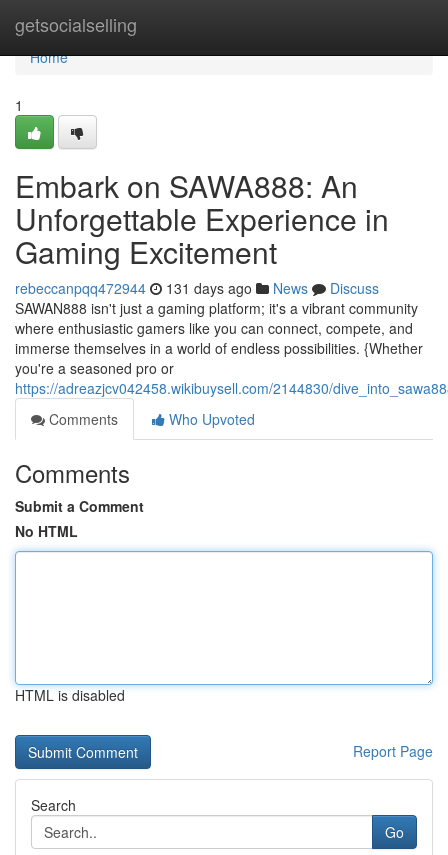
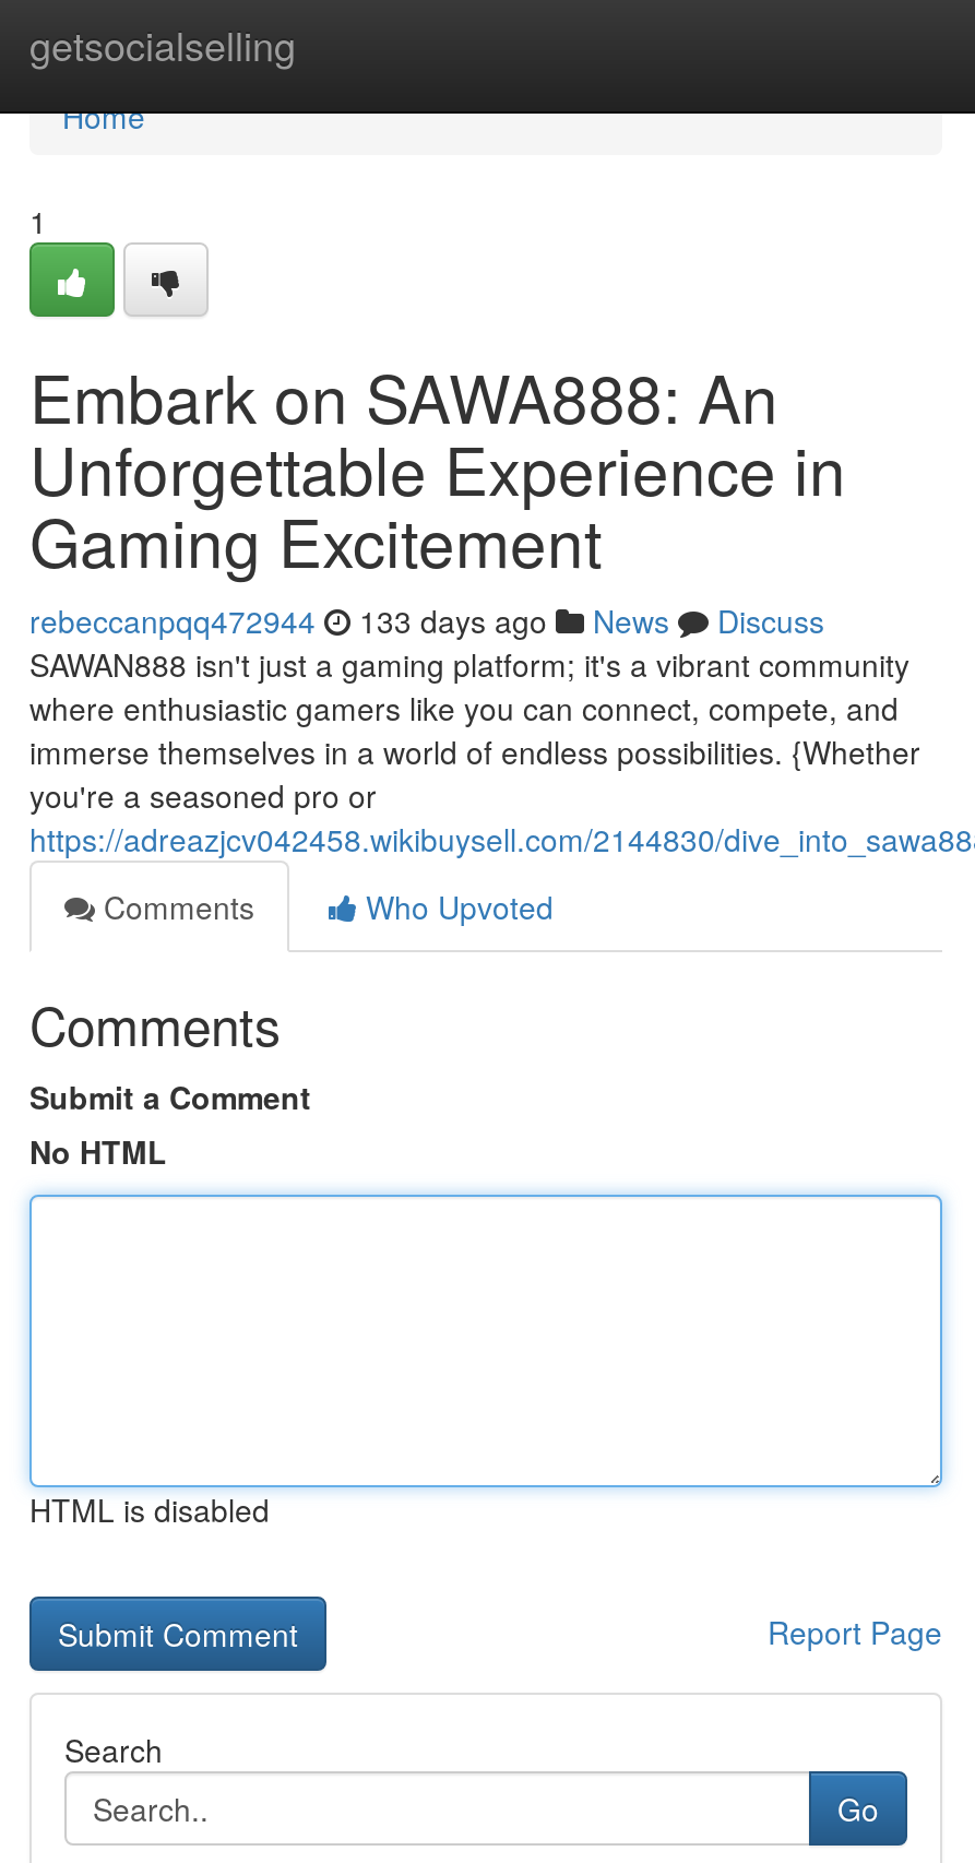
[15,278,379,298] rebeccanpqq472944 131 days ago News Discuss -> [29,598,824,642] rebeccanpqq472944 133 days ago News Discuss

